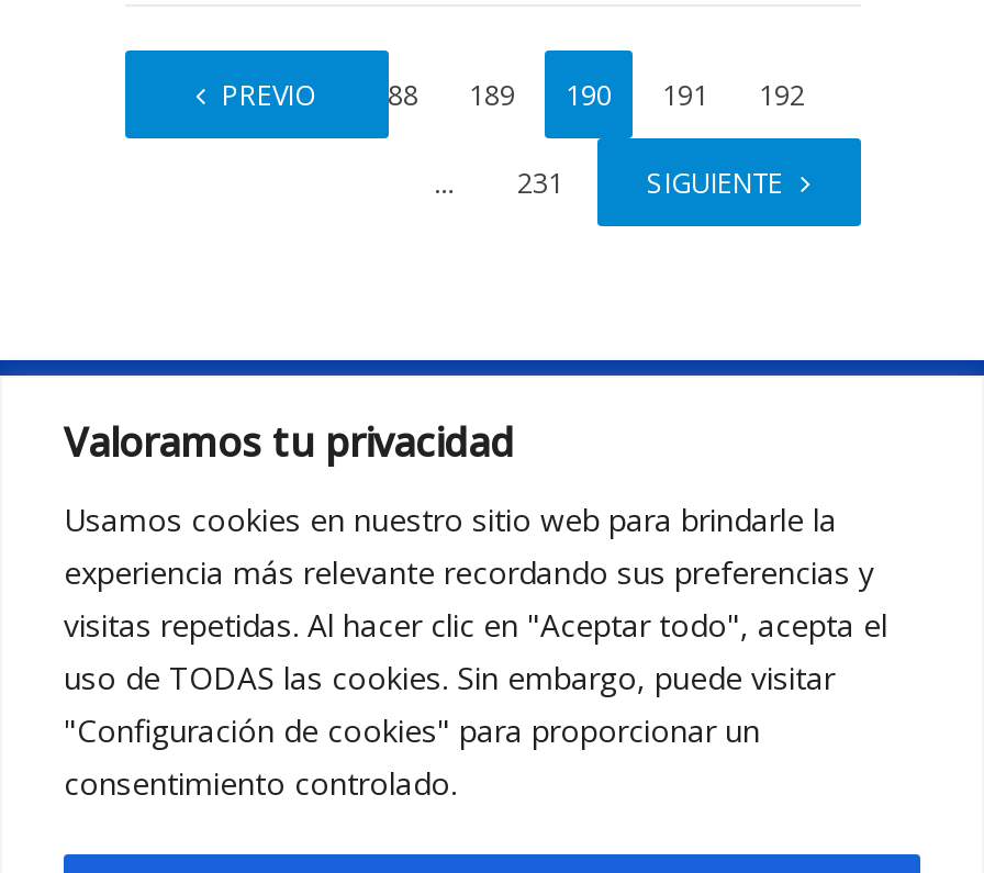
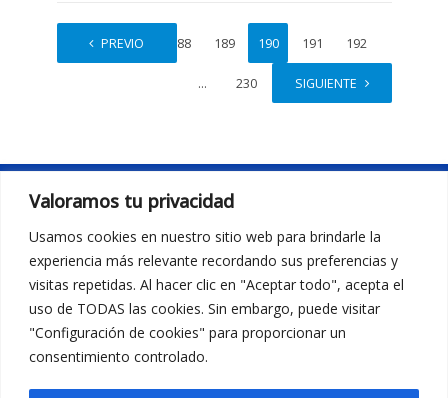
[517,164,563,201] 231 -> [235,75,256,92] 230

